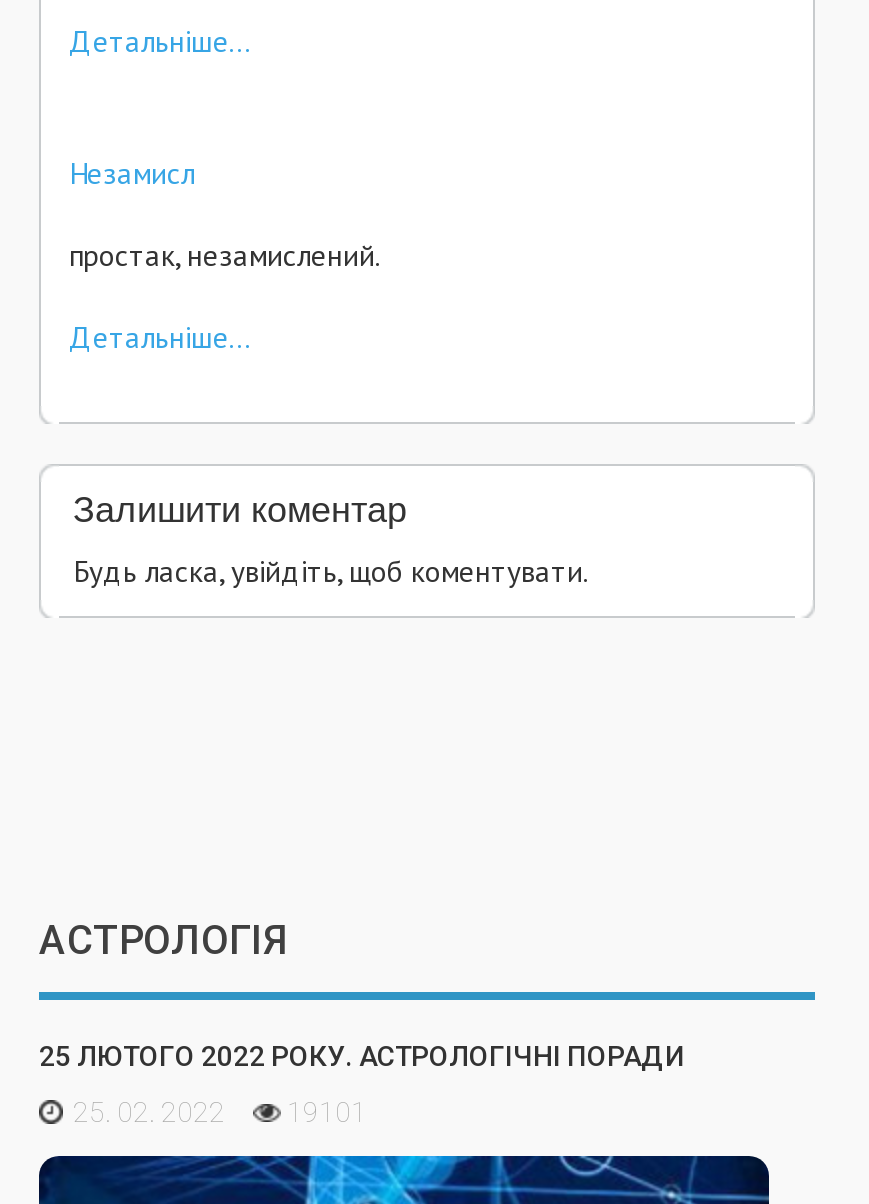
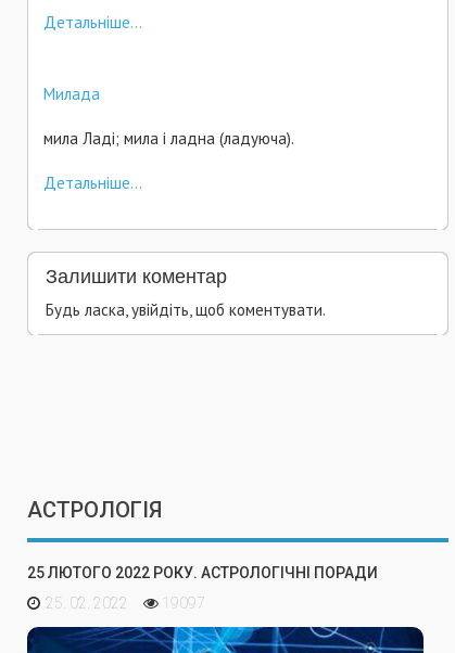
[69,154,195,192] Незамисл -> [43,84,100,104] Милада
[69,236,381,274] простак, незамислений. -> [43,128,294,149] мила Ладі; мила і ладна (ладуюча).
[73,1096,367,1128] 25. 02. 2022 19101 -> [46,594,205,612] 25. 02. 2022 19097

